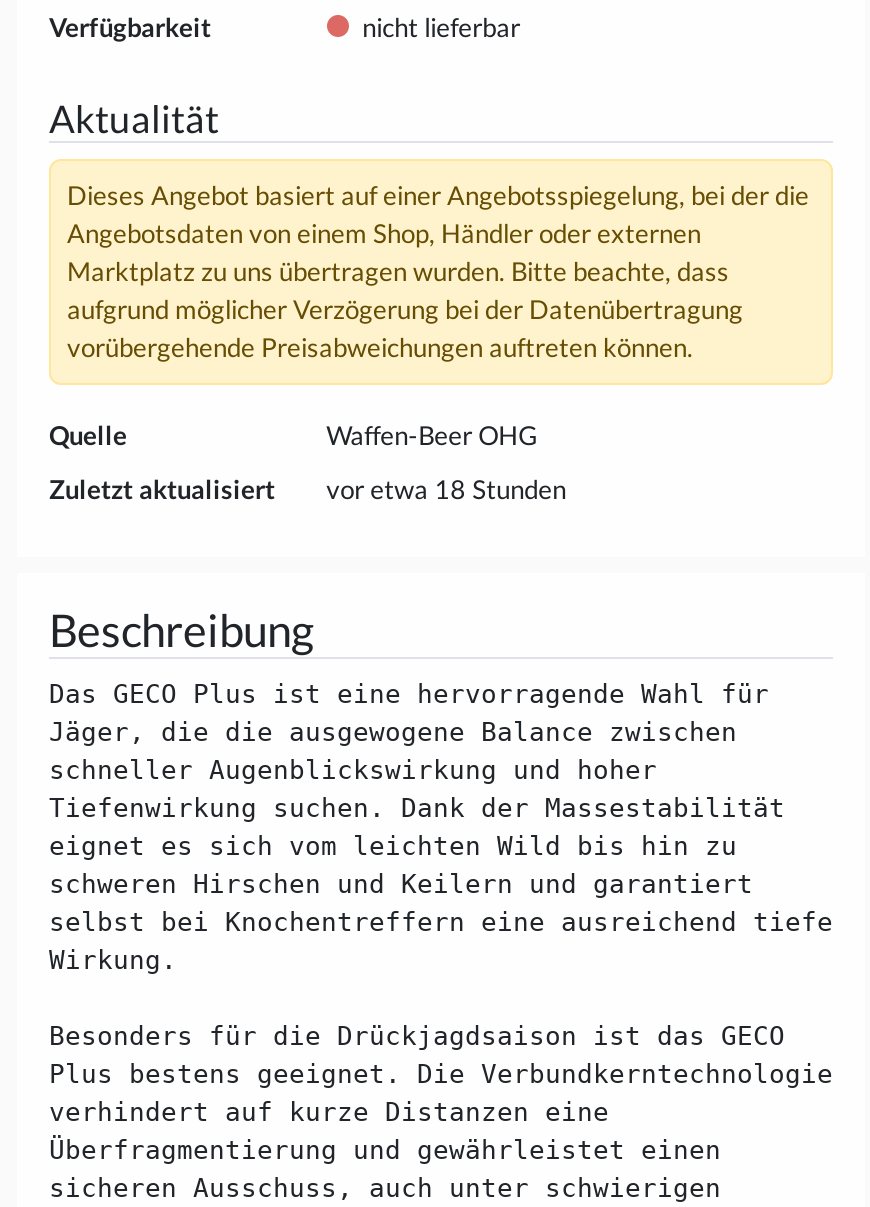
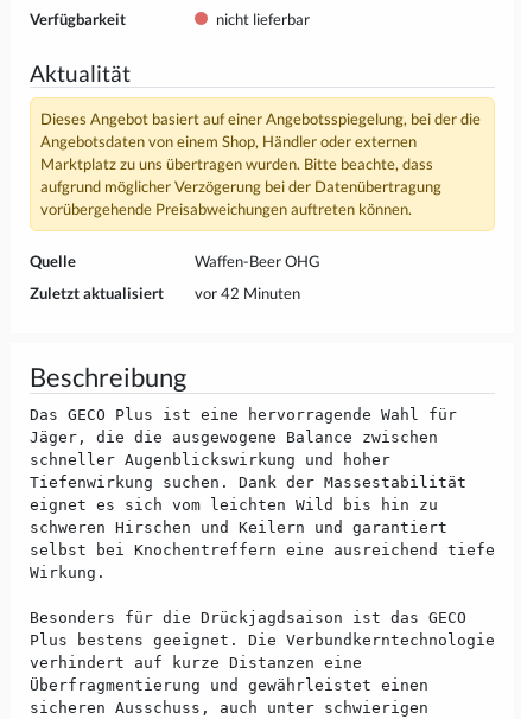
[326,473,566,505] vor etwa 18 Stunden -> [194,284,300,303] vor 42 Minuten

